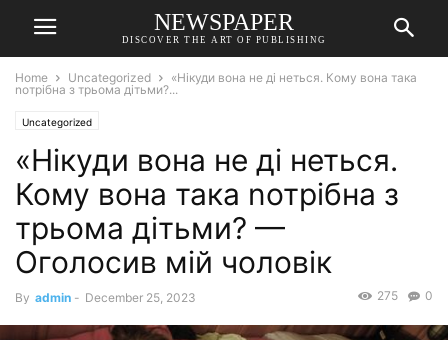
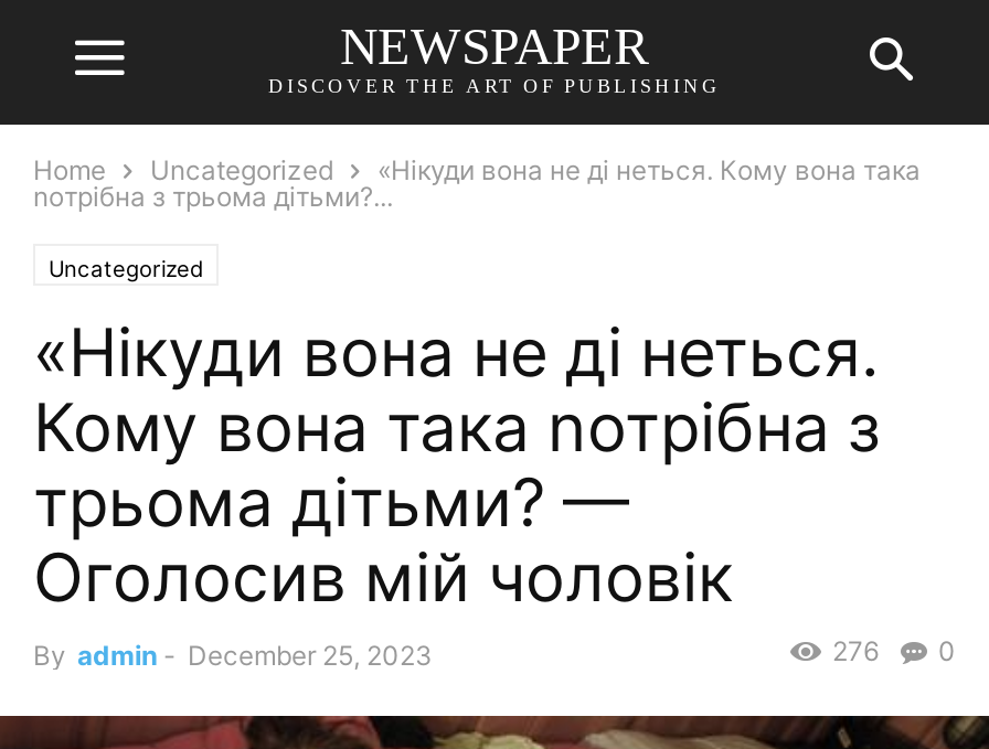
[377,288,433,303] 275 0 -> [832,634,956,667] 276 0

